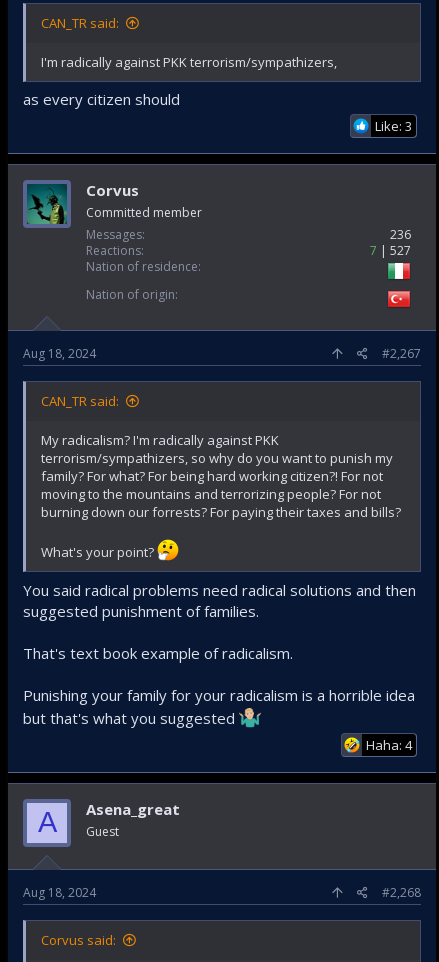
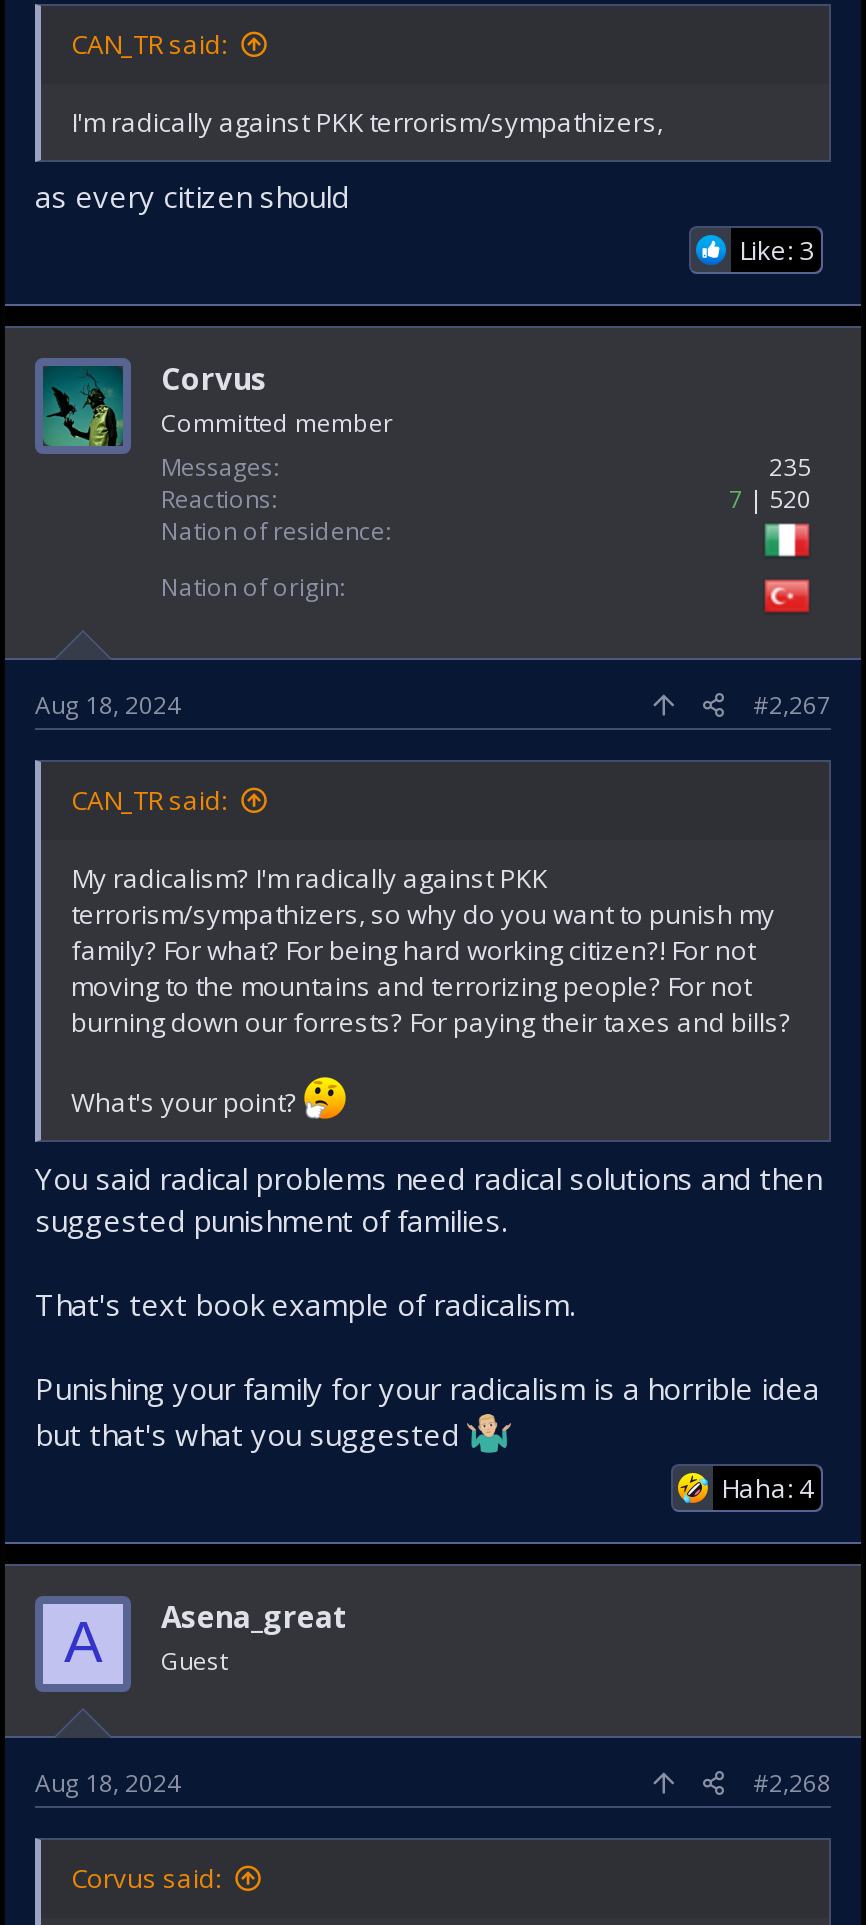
[390,226,411,243] 236 -> [769,450,811,484] 235
[370,242,411,259] 7 527 -> [729,482,811,516] 7 520

